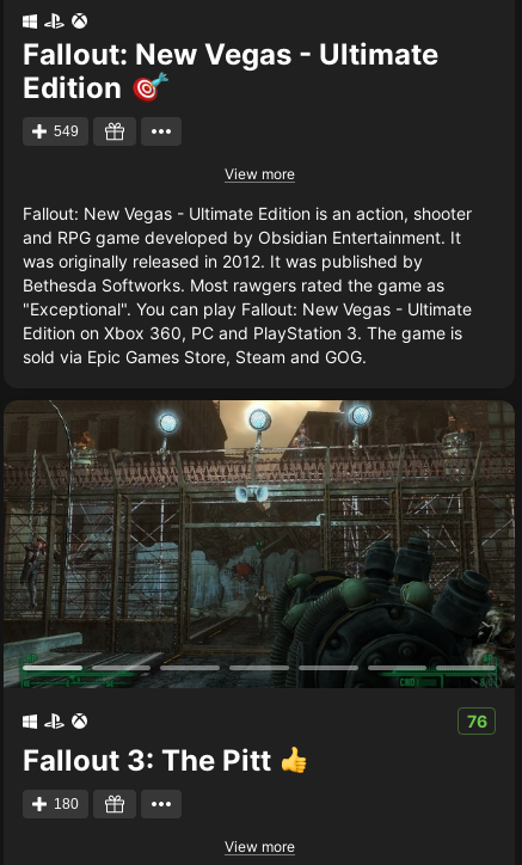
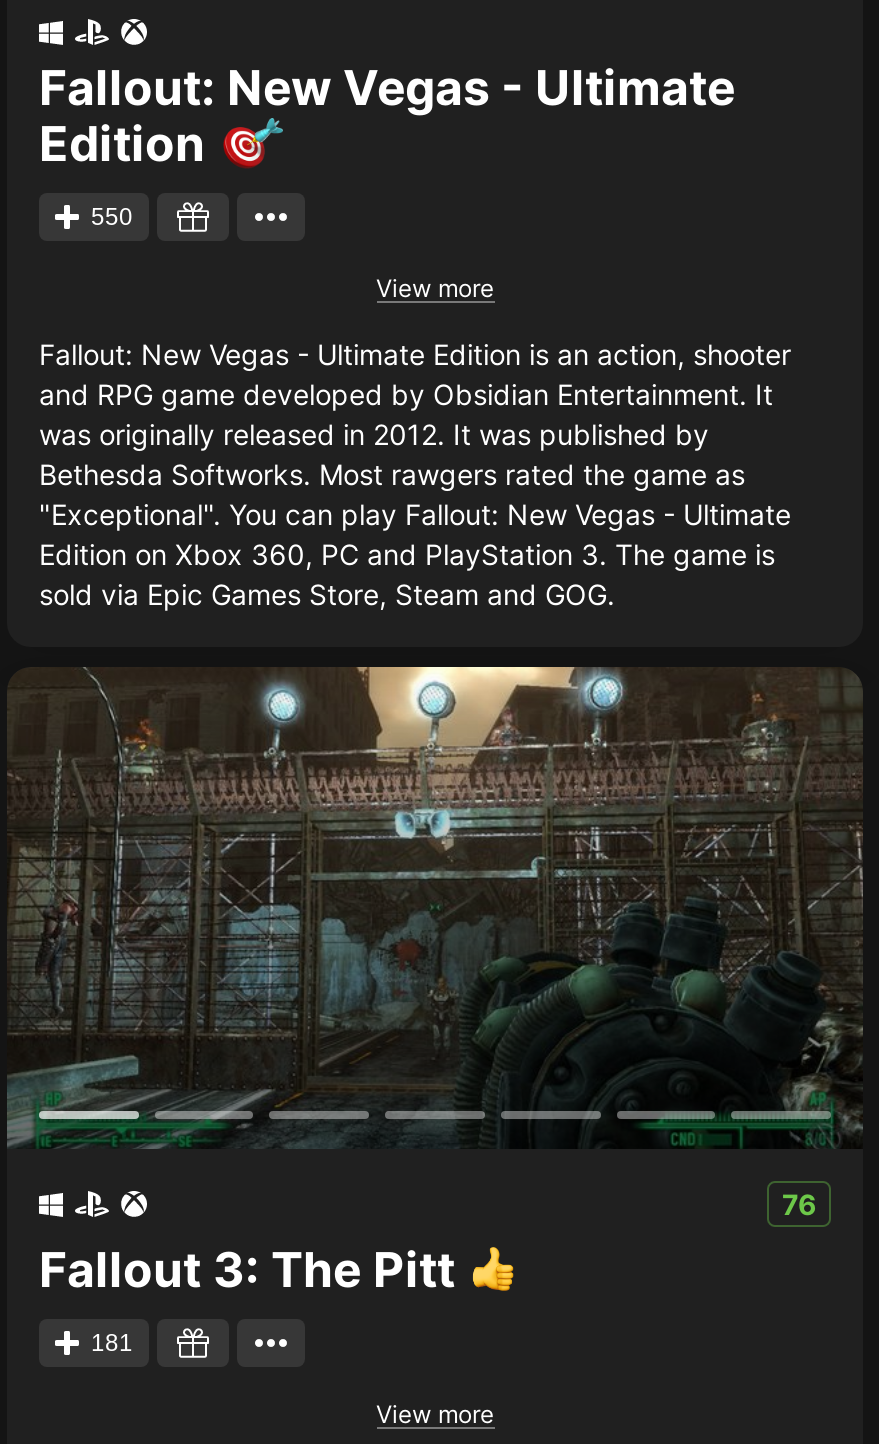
[54,123,79,140] 549 -> [91,203,133,231] 550
[54,795,79,812] 180 -> [91,1328,133,1356] 181

